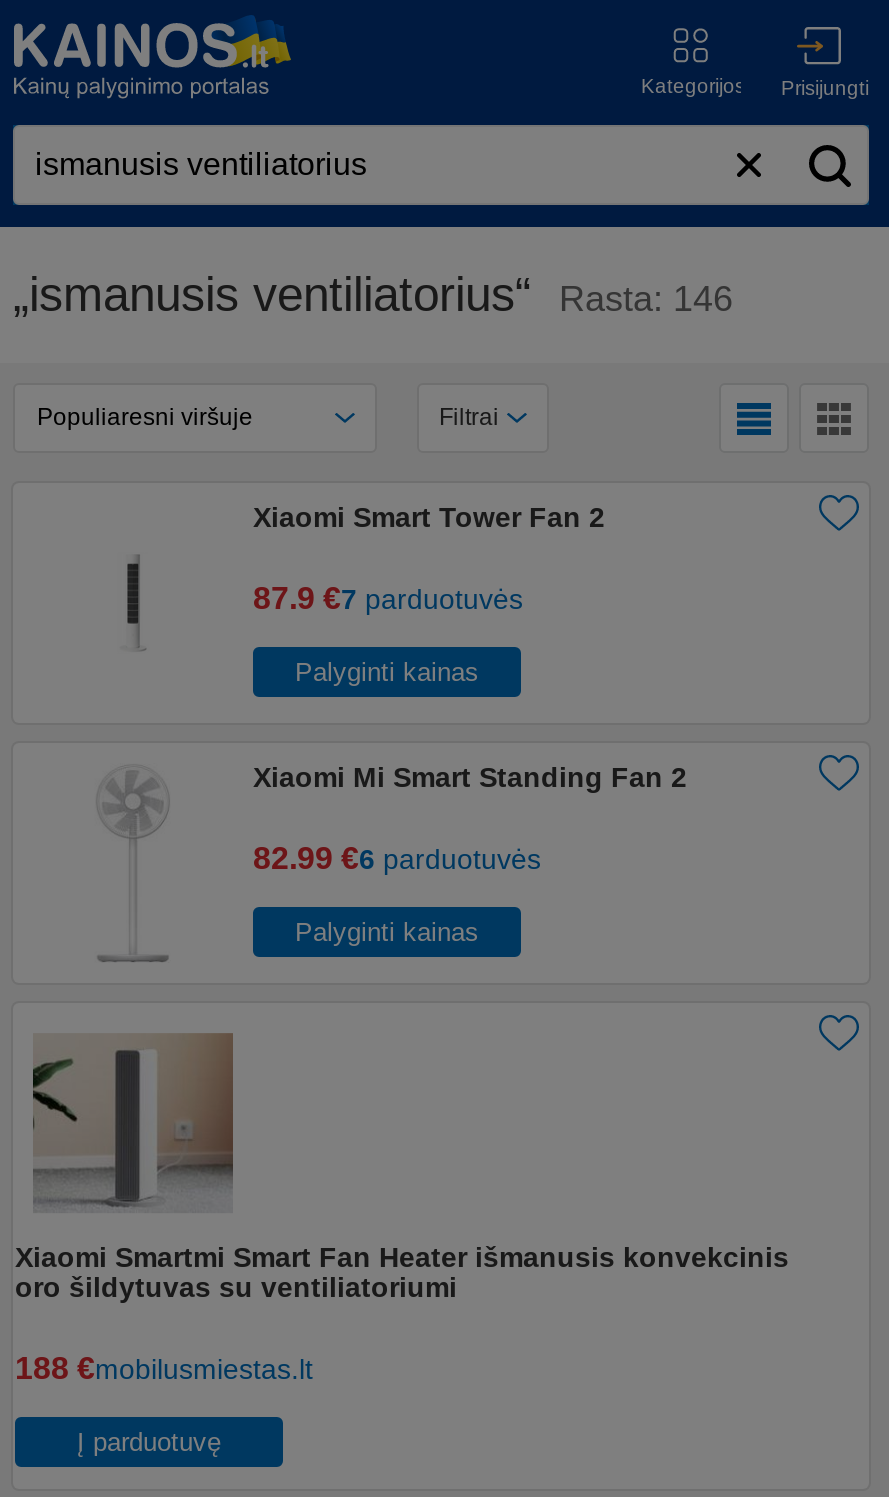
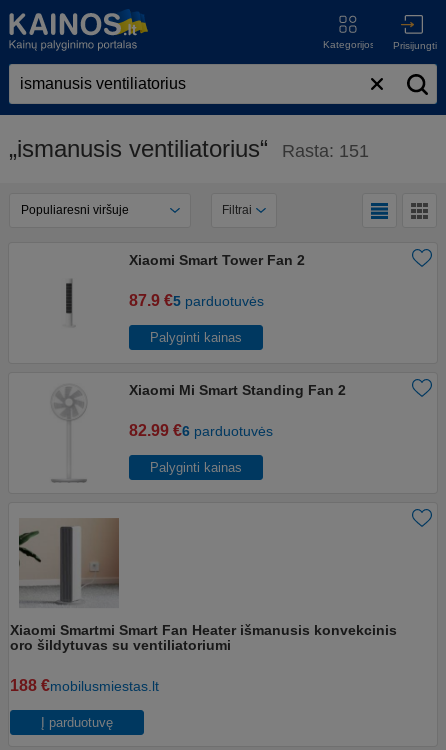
[13,267,733,321] „ismanusis ventiliatorius“ Rasta: 146 -> [9,135,369,162] „ismanusis ventiliatorius“ Rasta: 151
[253,581,523,615] 87.9 €7 parduotuvės -> [129,292,264,309] 87.9 €5 parduotuvės

